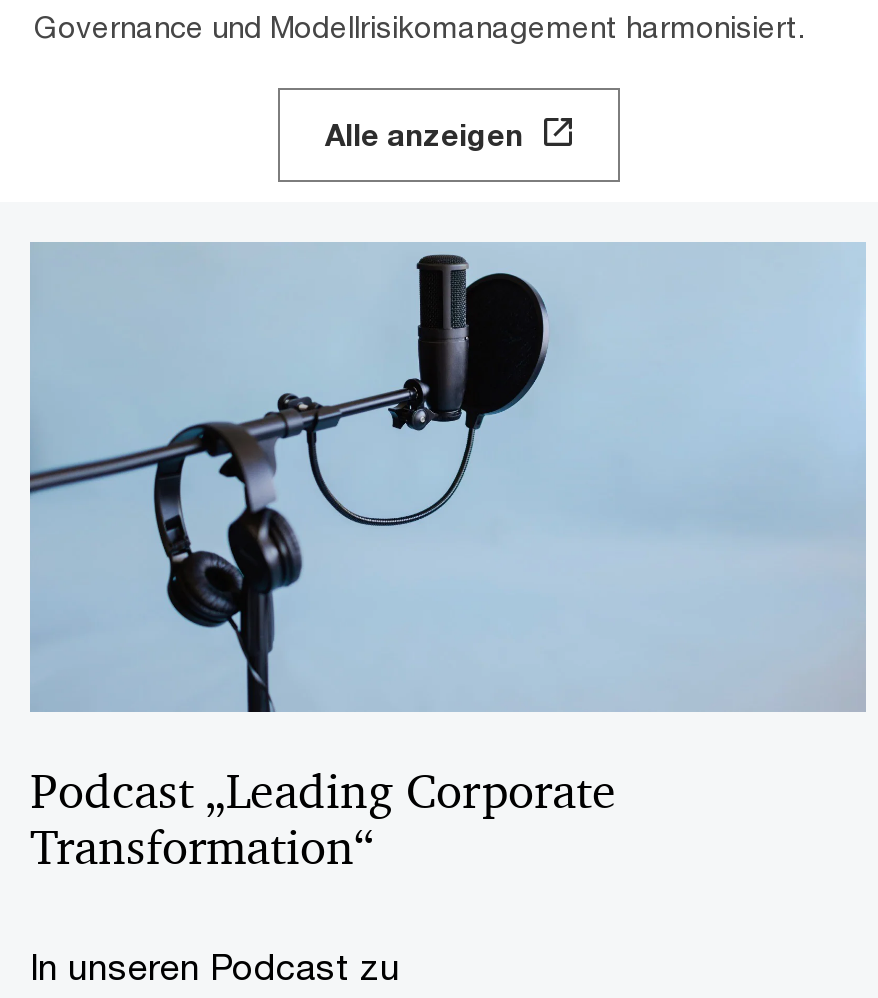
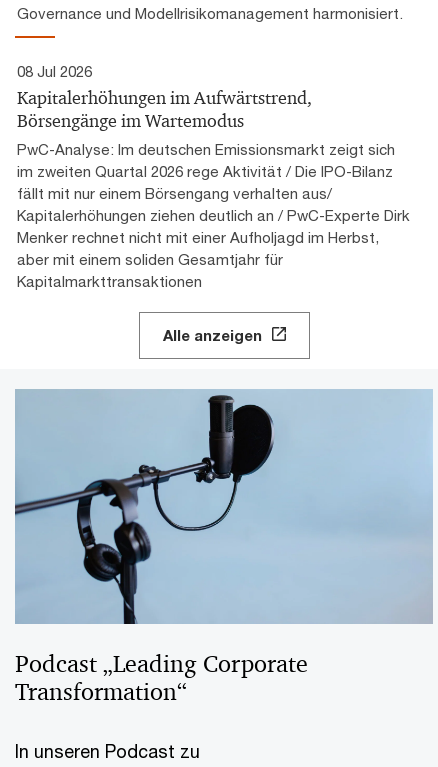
none -> [17,62,410,290] 08 Jul 2026 | Kapitalerhöhungen im Aufwärtstrend, | Börsengänge im Wartemodus | PwC-Analyse: Im deutschen Emissionsmarkt zeigt sich | im zweiten Quartal 2026 rege Aktivität / Die IPO-Bilanz | fällt mit nur einem Börsengang verhalten aus/ | Kapitalerhöhungen ziehen deutlich an / PwC-Experte Dirk | Menker rechnet nicht mit einer Aufholjagd im Herbst, | aber mit einem soliden Gesamtjahr für | Kapitalmarkttransaktionen

